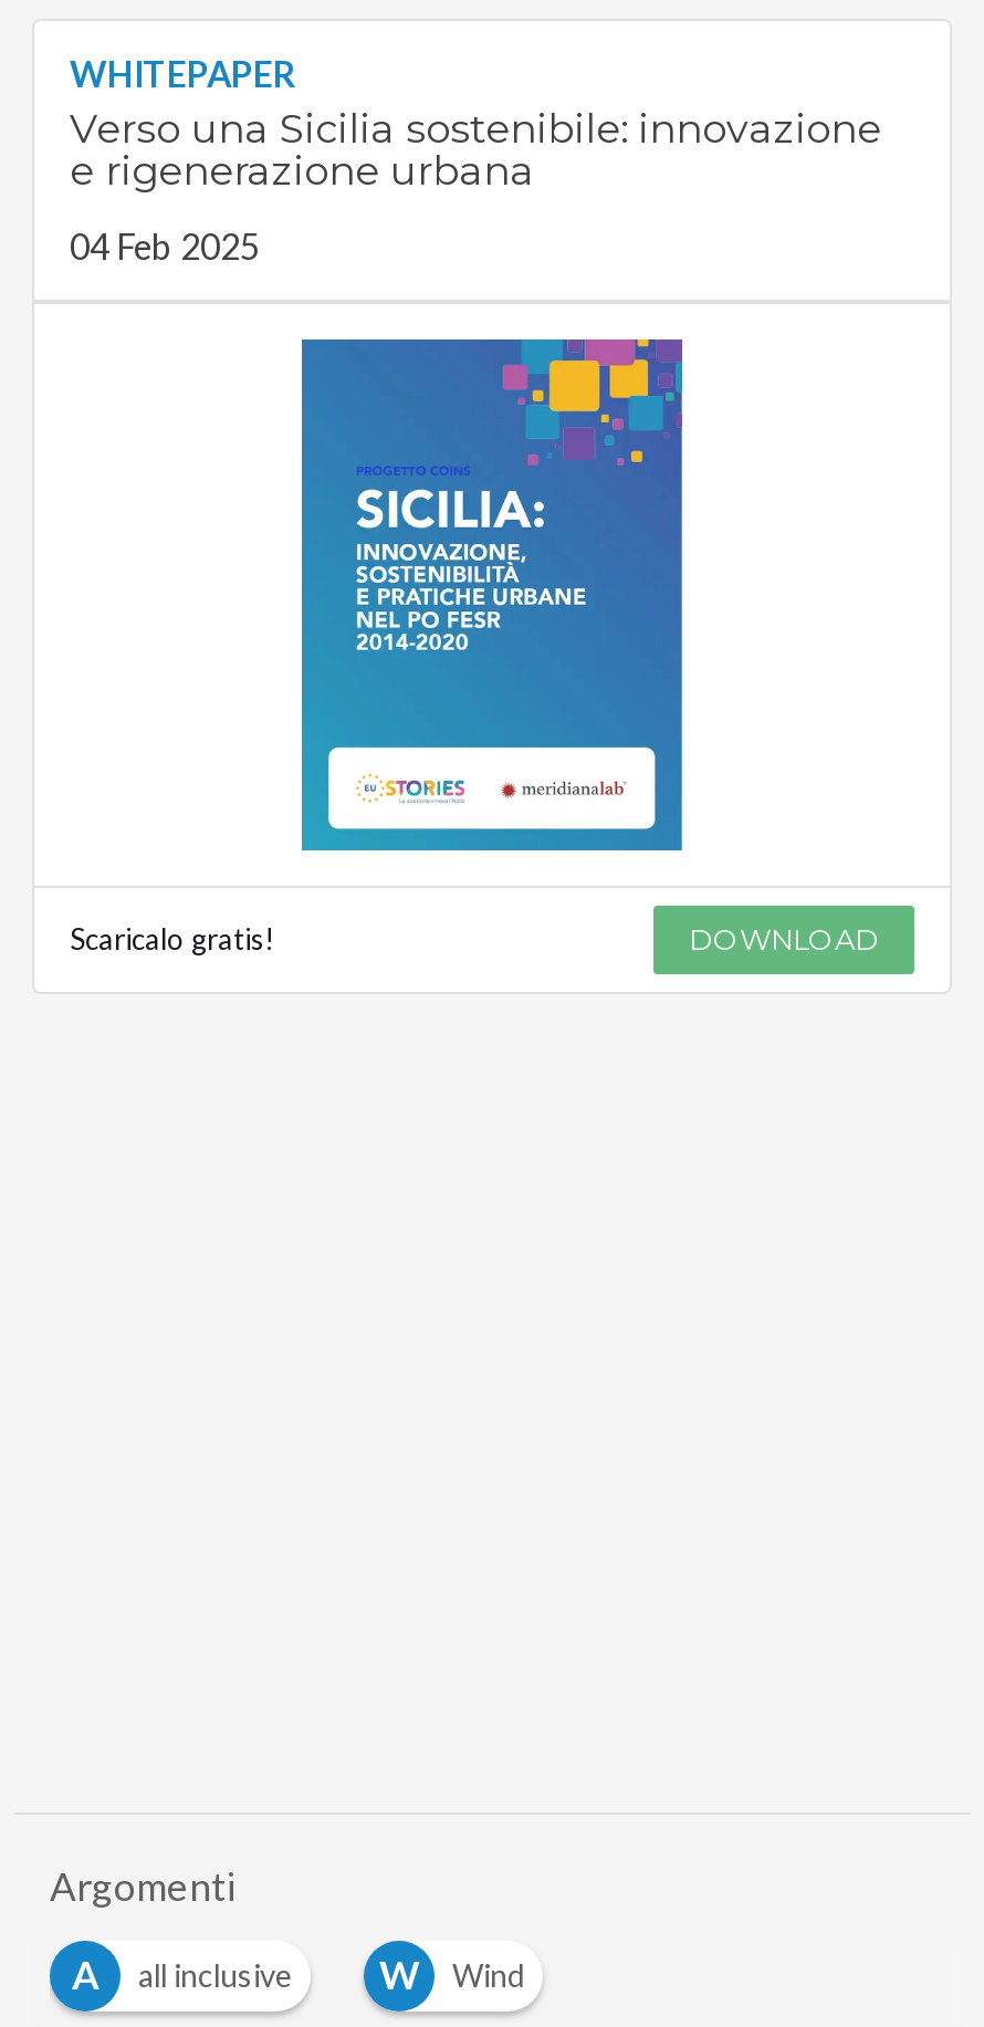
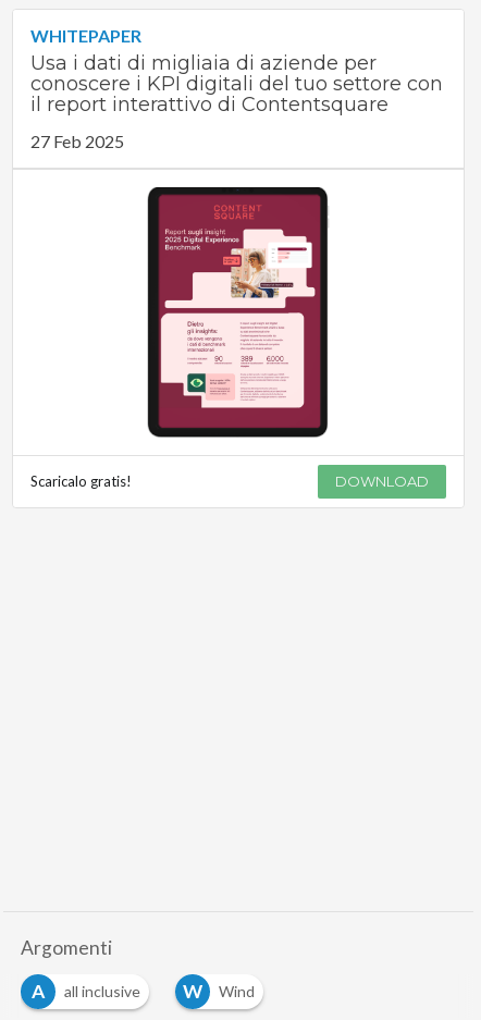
[70,106,881,197] Verso una Sicilia sostenibile: innovazione | e rigenerazione urbana -> [30,51,443,116] Usa i dati di migliaia di aziende per | conoscere i KPI digitali del tuo settore con | il report interattivo di Contentsquare
[70,226,260,268] 04 Feb 2025 -> [30,130,124,151] 27 Feb 2025
[300,337,684,853] [image] -> [145,186,332,439] [image]

